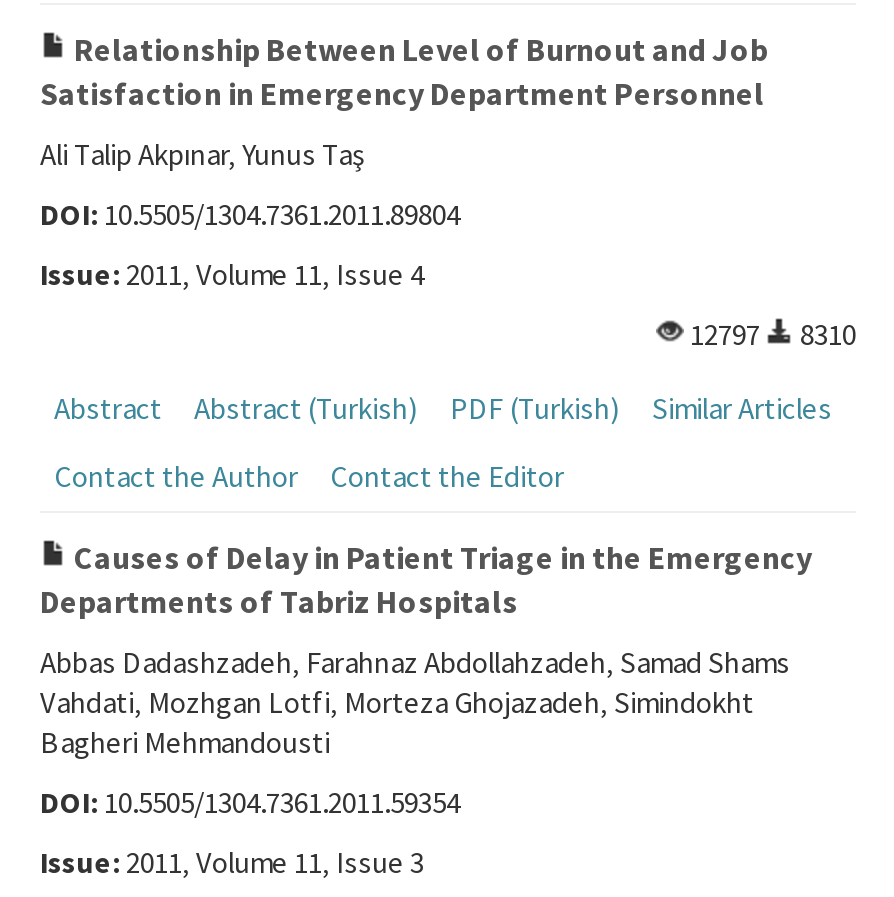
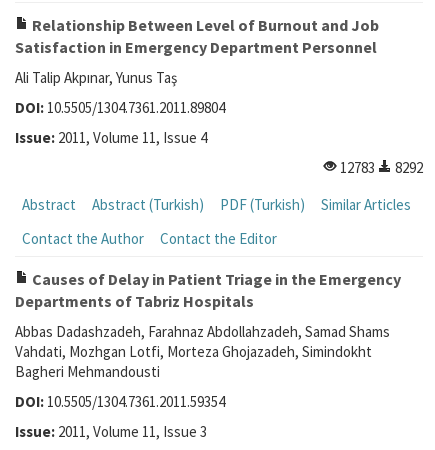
[684,315,766,353] 12797 -> [337,158,378,177] 12783
[794,315,856,353] 8310 -> [392,158,423,177] 8292

